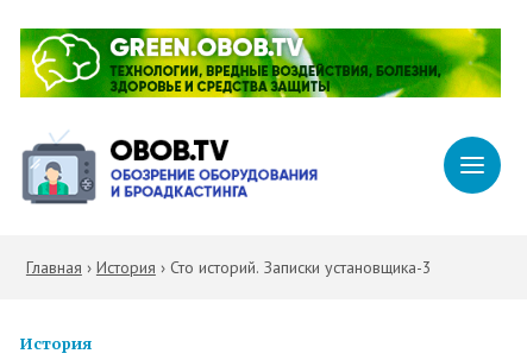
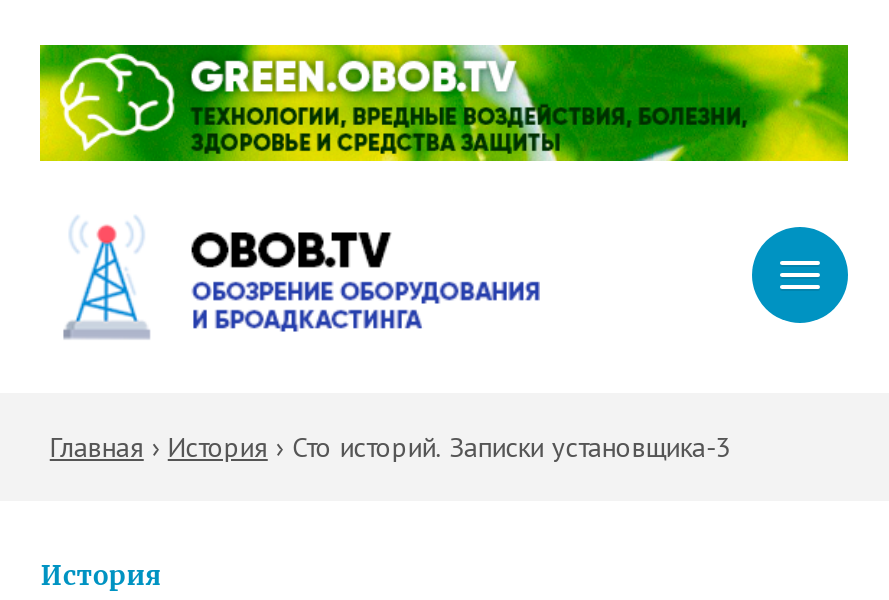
[21,137,96,204] [image] -> [44,223,166,339] [image]

